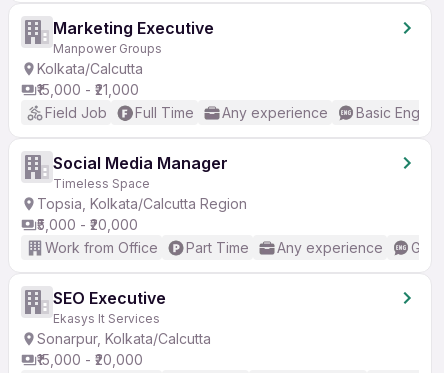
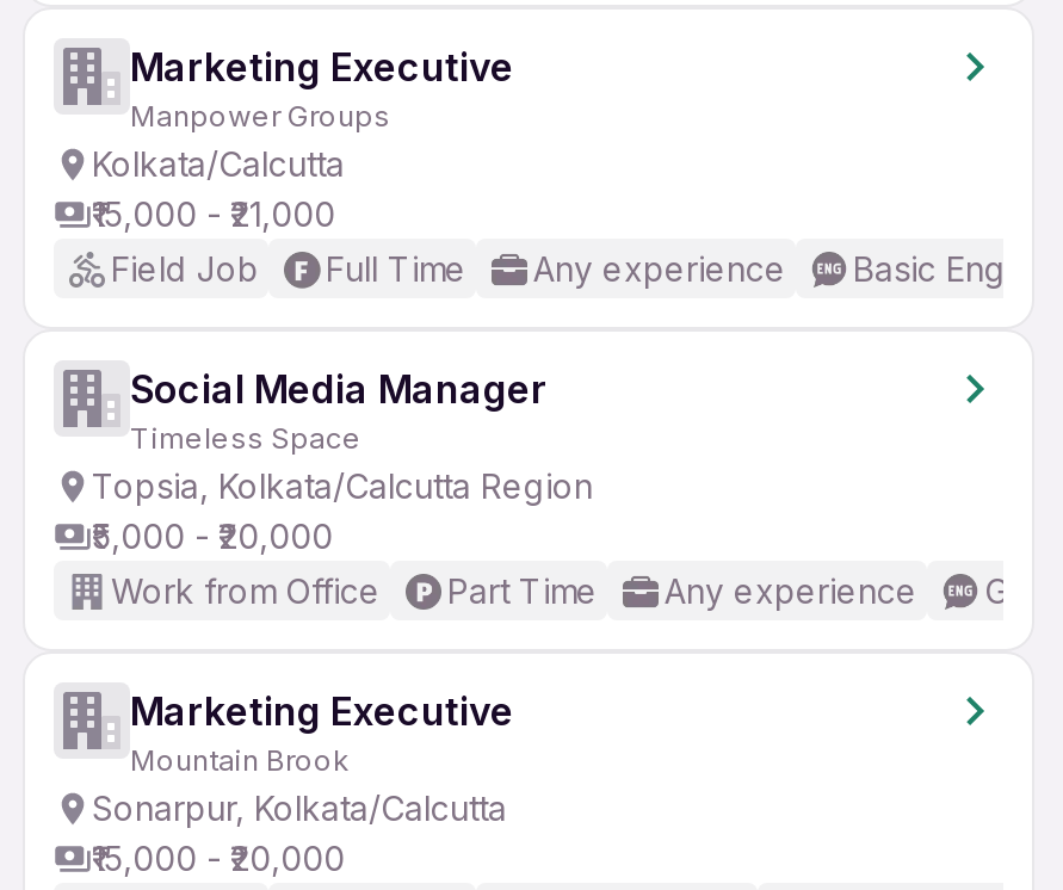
[53,288,166,326] SEO Executive | Ekasys It Services -> [130,687,514,778] Marketing Executive | Mountain Brook

